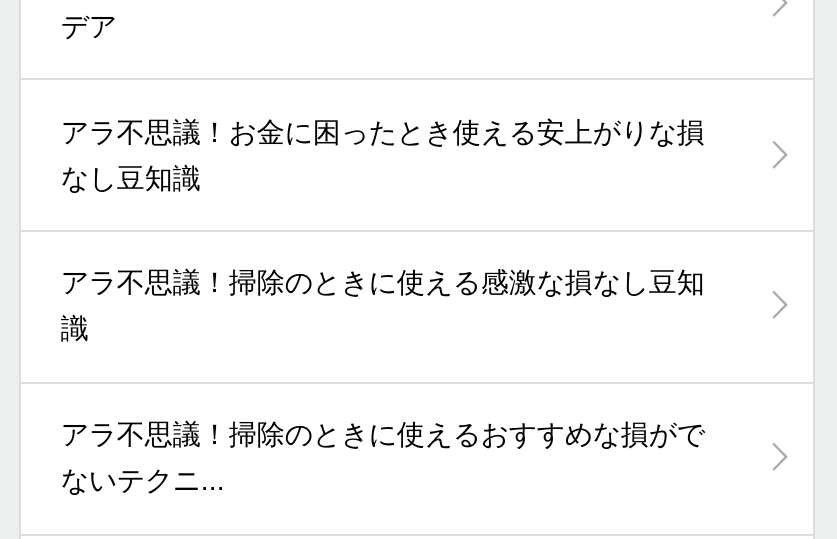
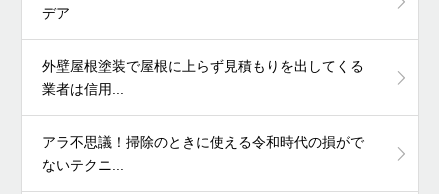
[61,116,705,451] アラ不思議！お金に困ったとき使える安上がりな損 | なし豆知識 | アラ不思議！掃除のときに使える感激な損なし豆知 | 識 | アラ不思議！掃除のときに使えるおすすめな損がで -> [42,58,364,150] 外壁屋根塗装で屋根に上らず見積もりを出してくる | 業者は信用... | アラ不思議！掃除のときに使える令和時代の損がで

